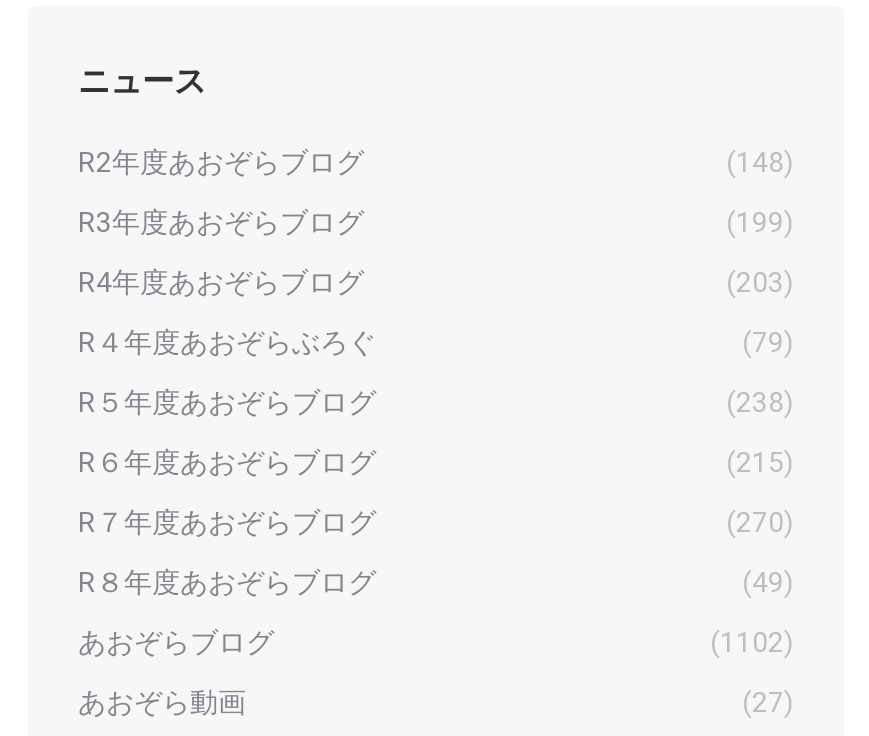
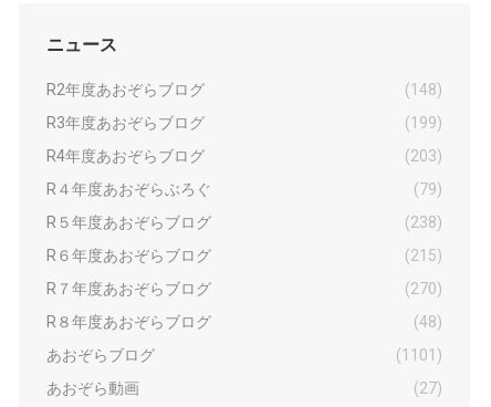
[742,566,794,598] (49) -> [414,313,442,331] (48)
[710,626,794,658] (1102) -> [396,346,442,364] (1101)

